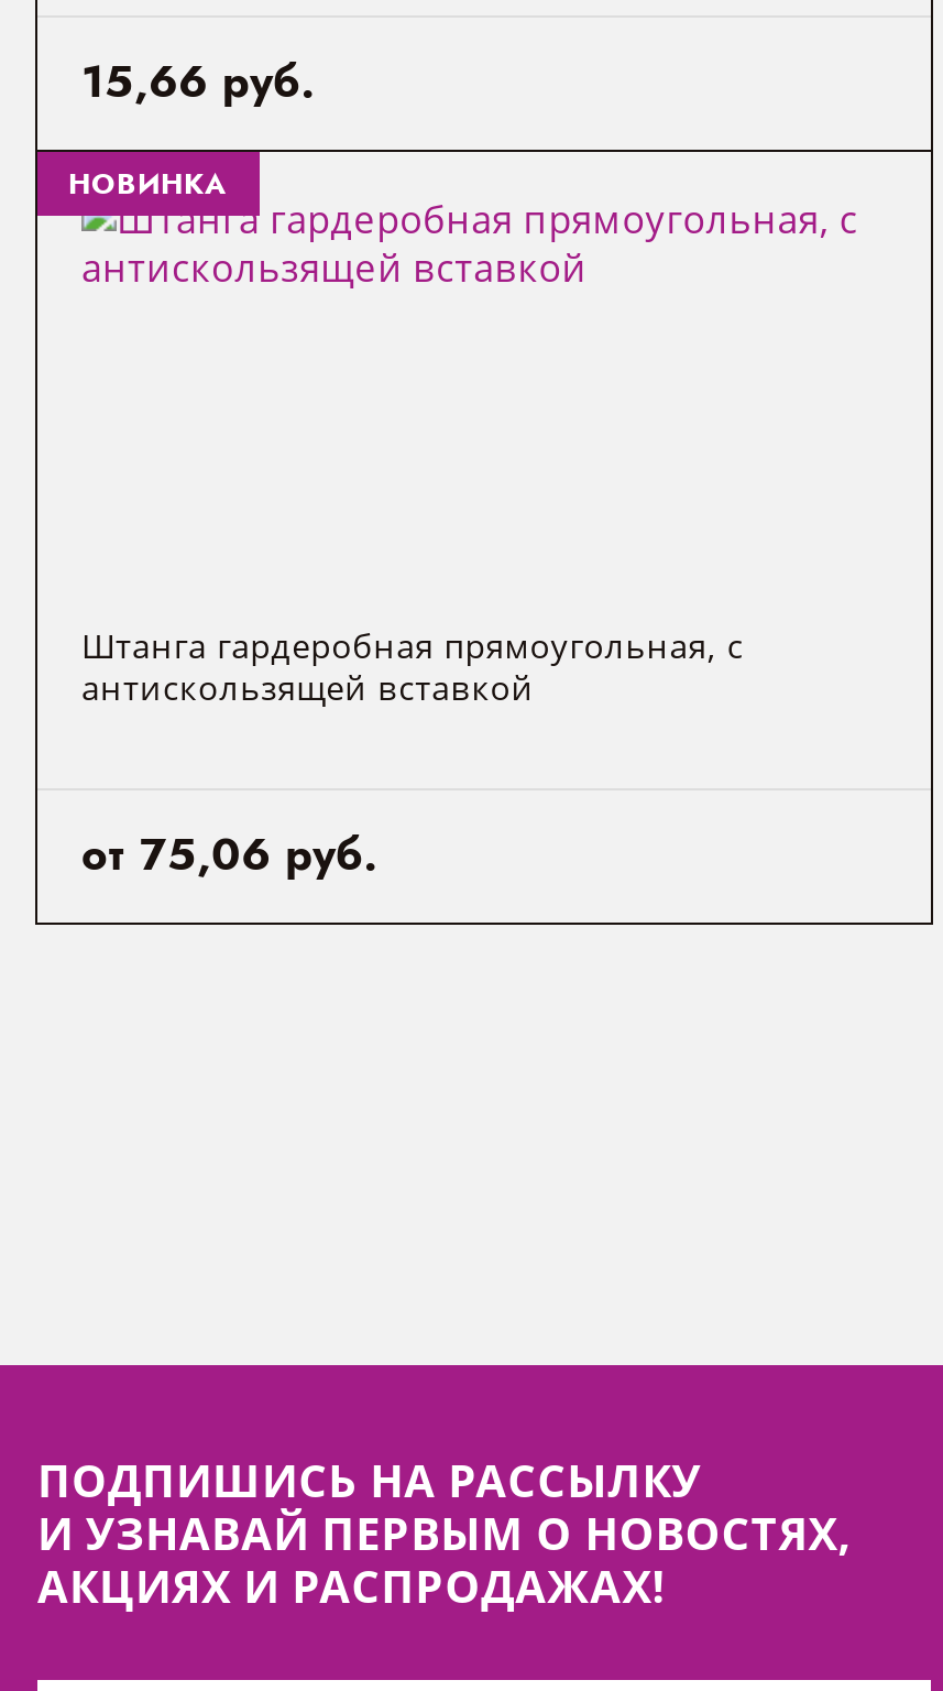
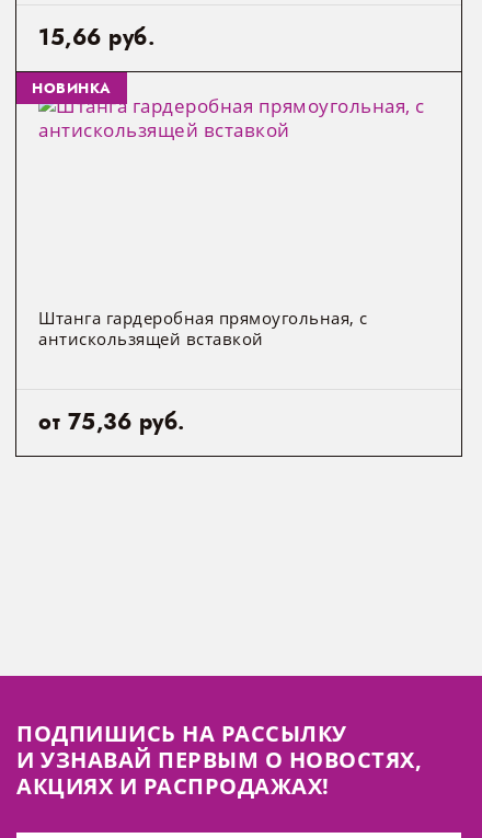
[81,822,378,886] от 75,06 руб. -> [38,406,185,438] от 75,36 руб.

